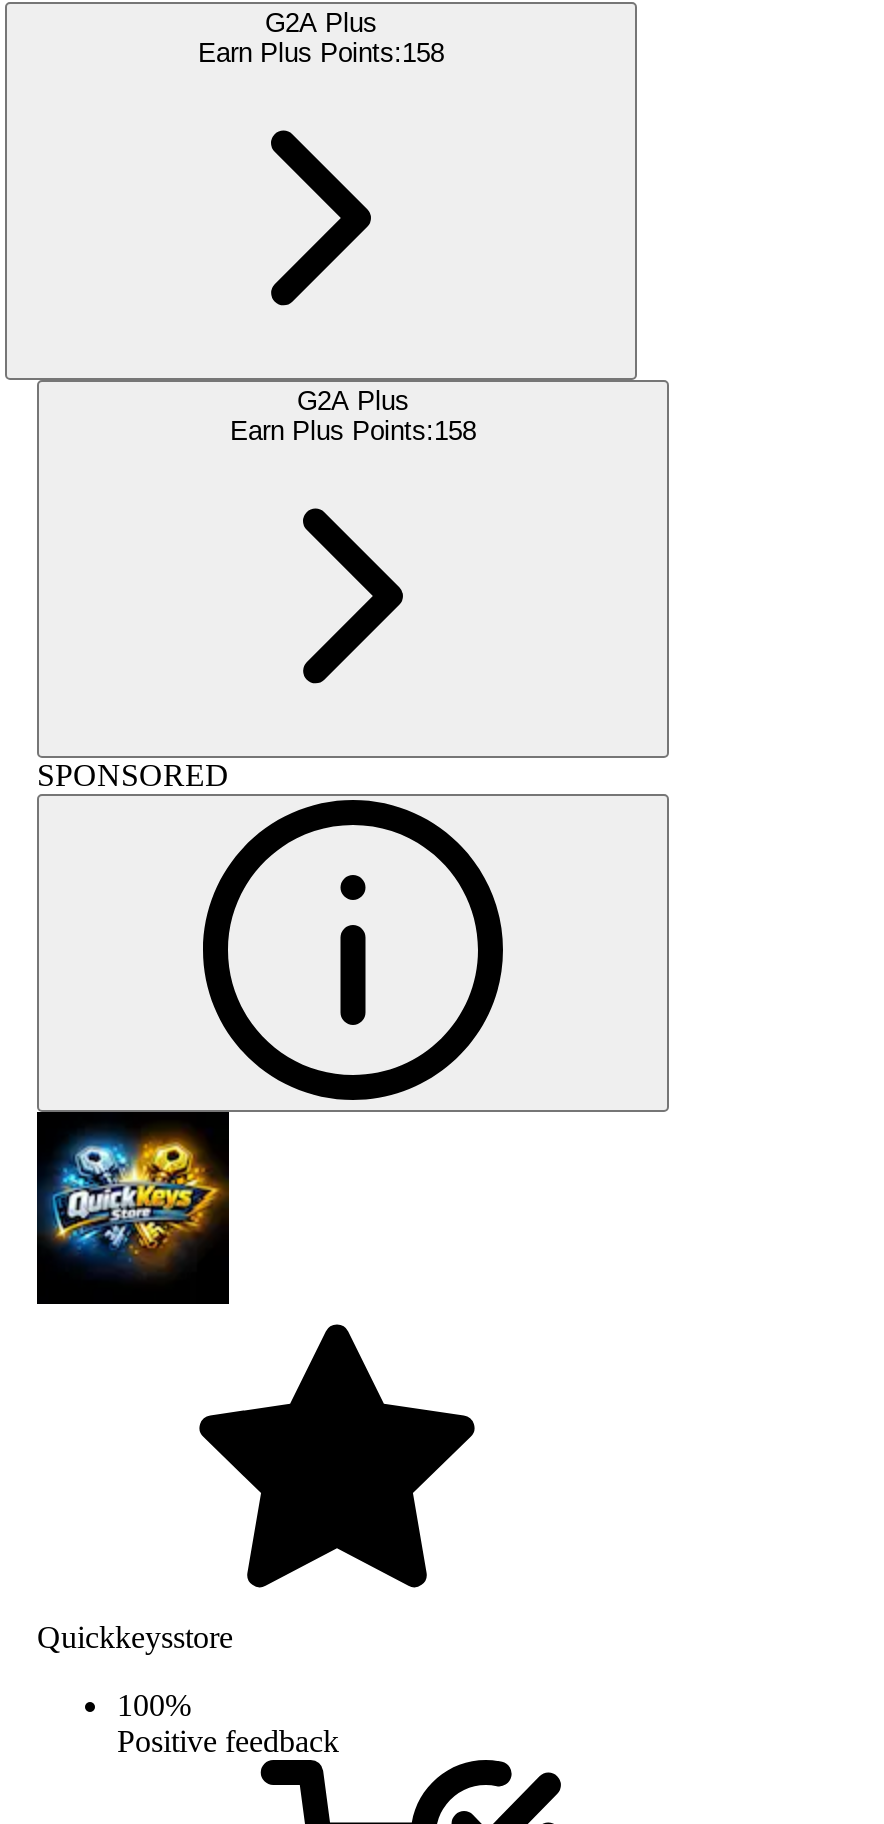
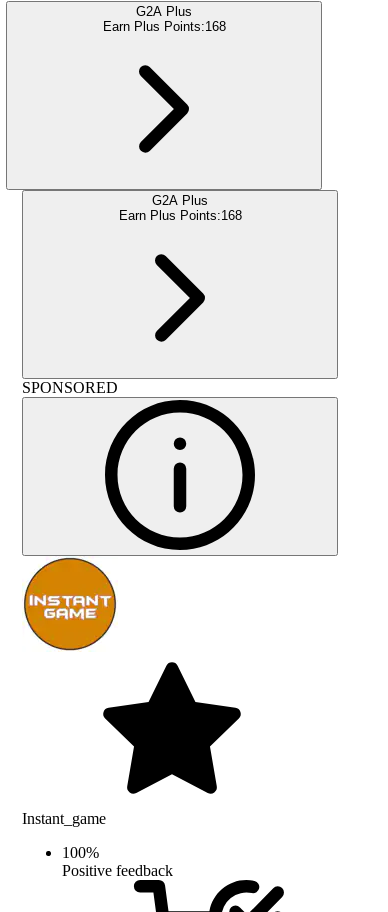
[198,38,444,68] Earn Plus Points:158 -> [102,19,225,34] Earn Plus Points:168
[230,416,476,446] Earn Plus Points:158 -> [118,208,241,223] Earn Plus Points:168
[35,1110,231,1306] [image] -> [22,556,118,652] [image]
[37,1620,233,1654] Quickkeysstore -> [22,810,106,827] Instant_game

